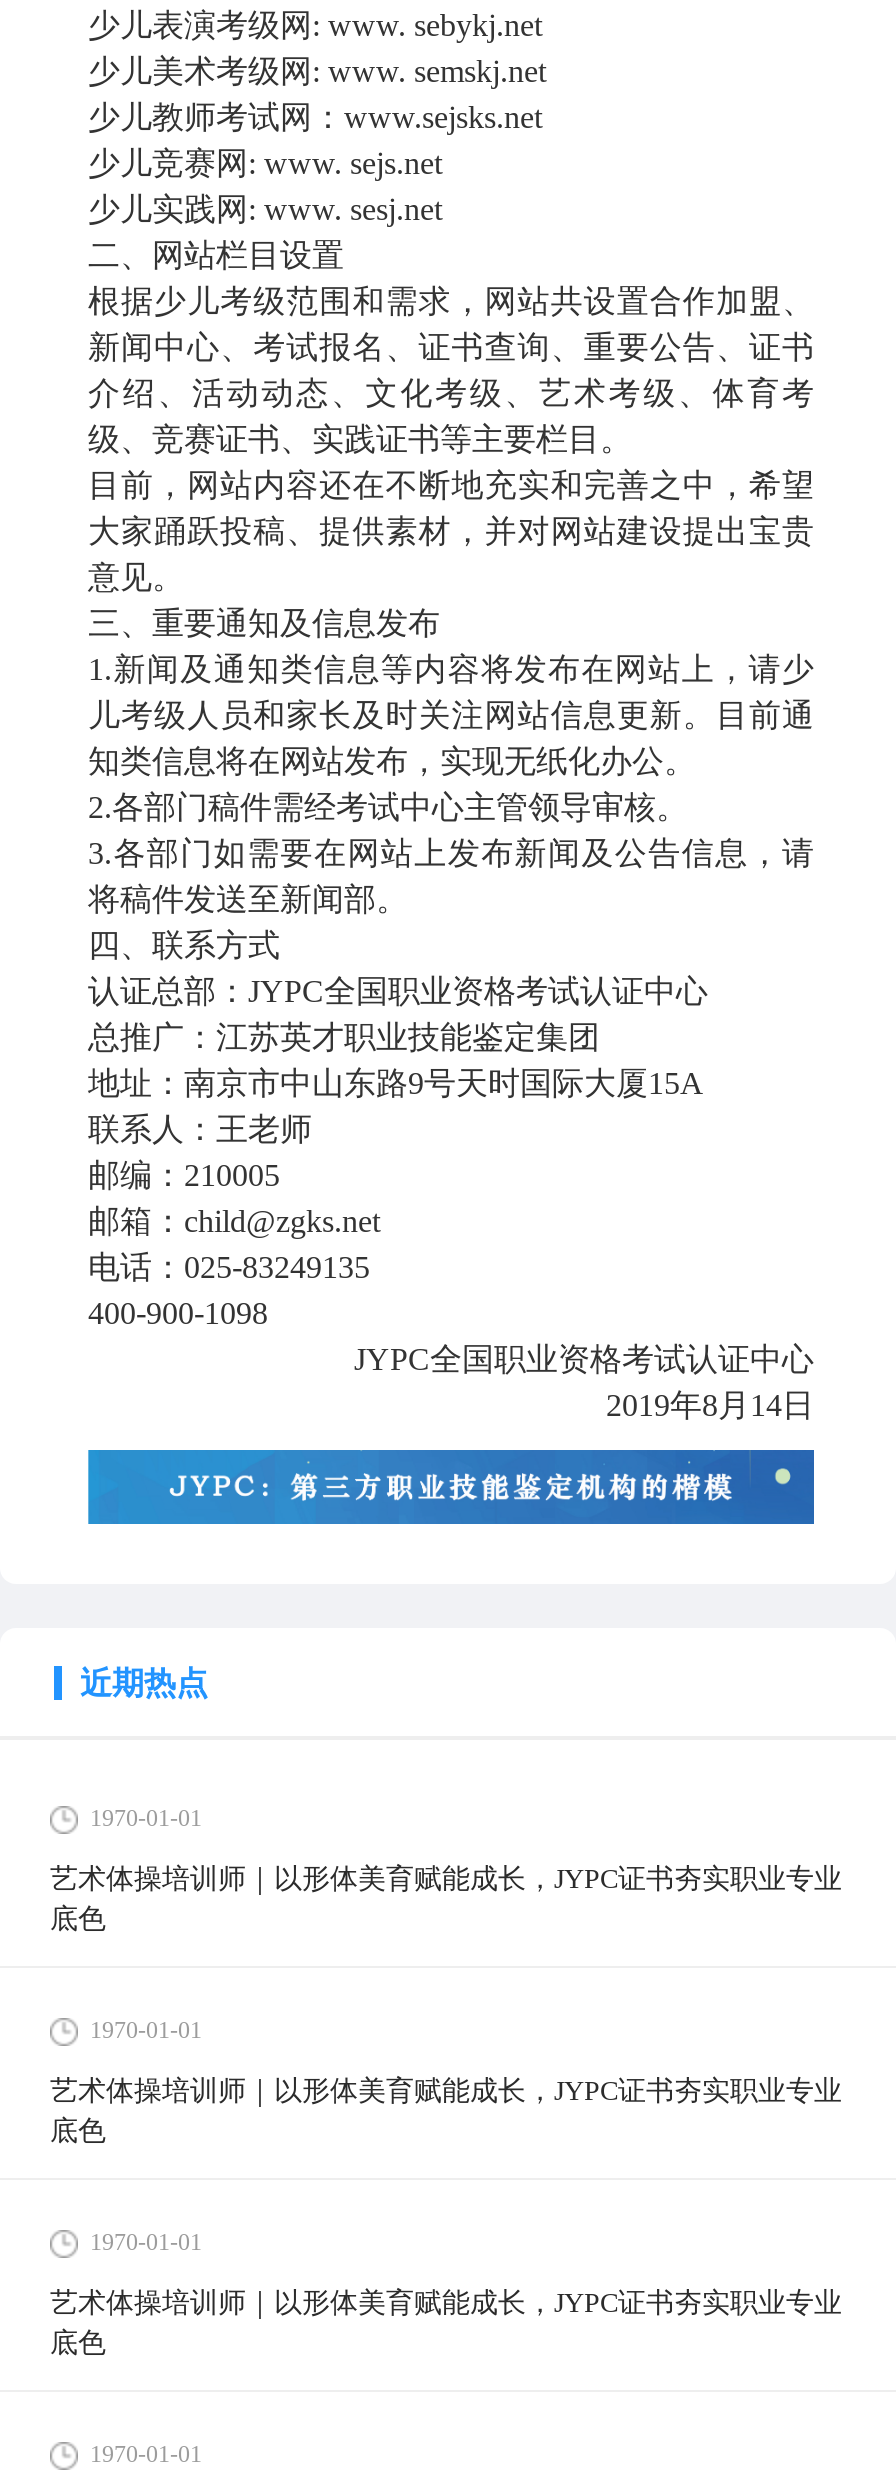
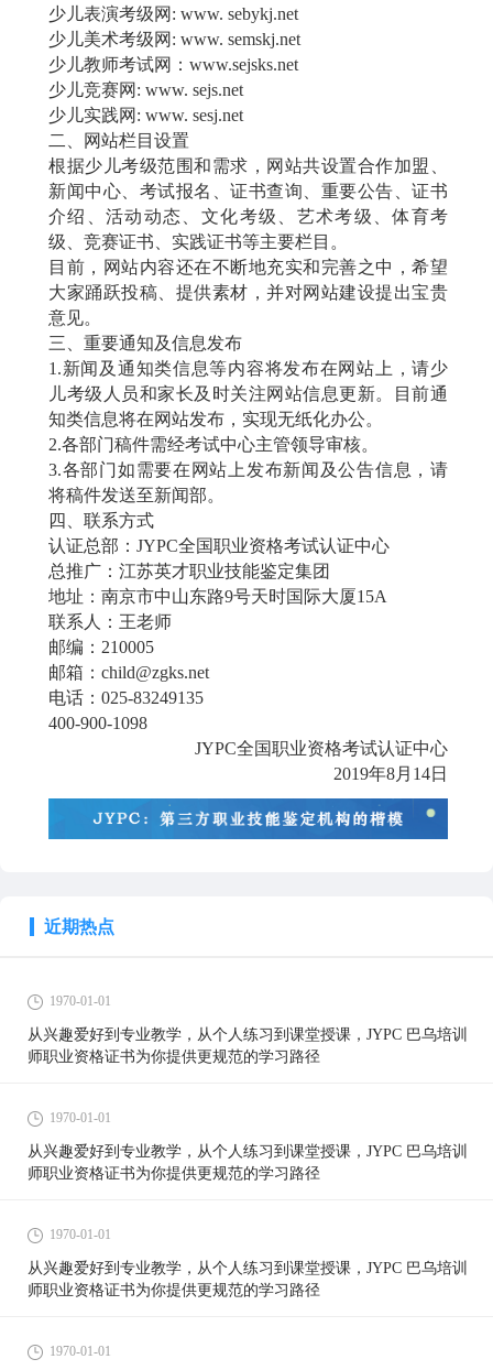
[50,1865,842,1935] 艺术体操培训师｜以形体美育赋能成长，JYPC证书夯实职业专业 | 底色 -> [28,1027,468,1065] 从兴趣爱好到专业教学，从个人练习到课堂授课，JYPC 巴乌培训 | 师职业资格证书为你提供更规范的学习路径
[50,2077,842,2147] 艺术体操培训师｜以形体美育赋能成长，JYPC证书夯实职业专业 | 底色 -> [28,1144,468,1182] 从兴趣爱好到专业教学，从个人练习到课堂授课，JYPC 巴乌培训 | 师职业资格证书为你提供更规范的学习路径
[50,2289,842,2359] 艺术体操培训师｜以形体美育赋能成长，JYPC证书夯实职业专业 | 底色 -> [28,1260,468,1299] 从兴趣爱好到专业教学，从个人练习到课堂授课，JYPC 巴乌培训 | 师职业资格证书为你提供更规范的学习路径

